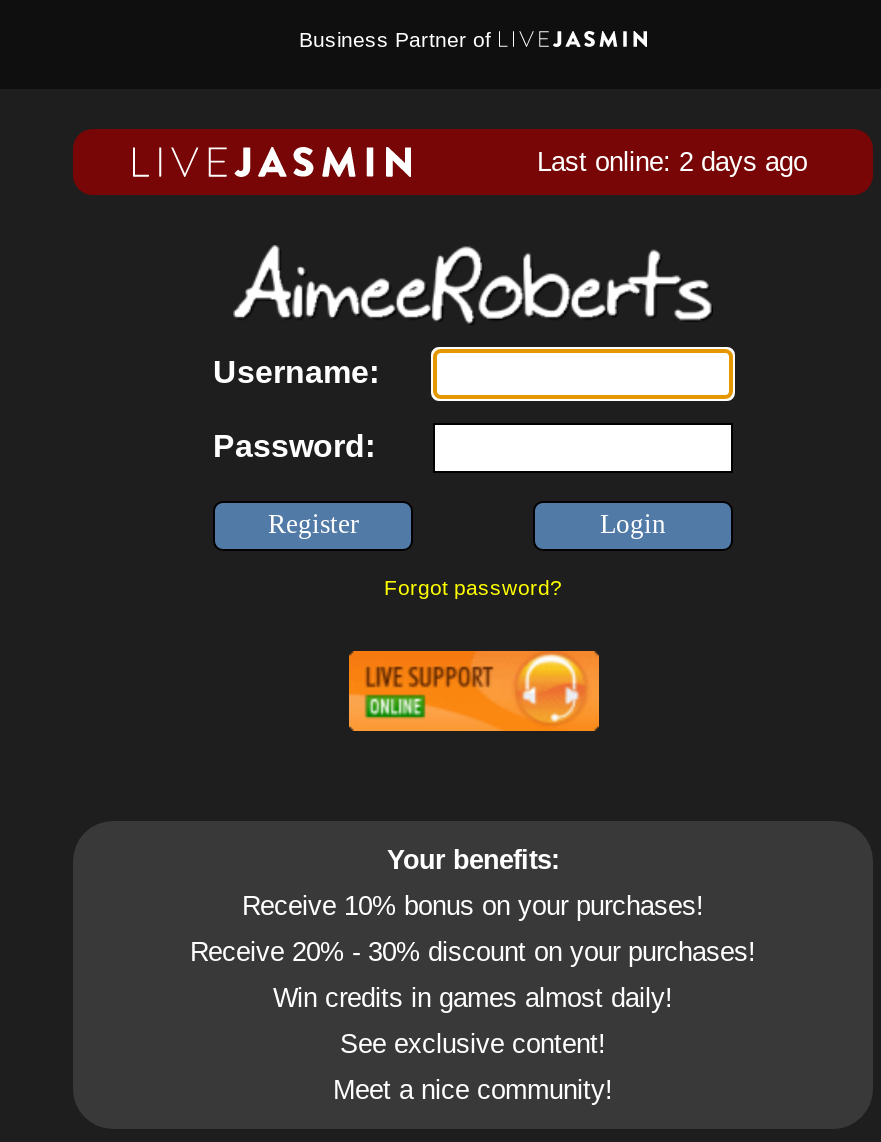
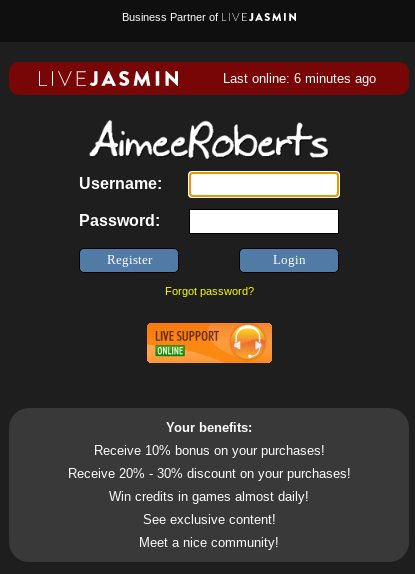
[537,147,807,177] Last online: 2 days ago -> [223,71,376,86] Last online: 6 minutes ago

